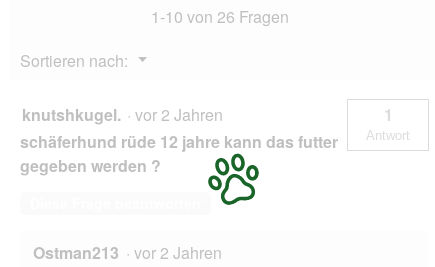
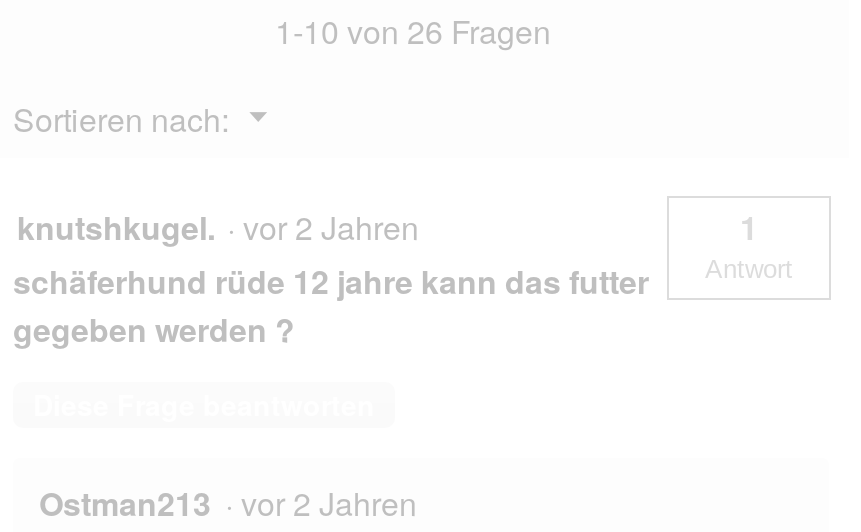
[207,155,260,206] [image] -> none

